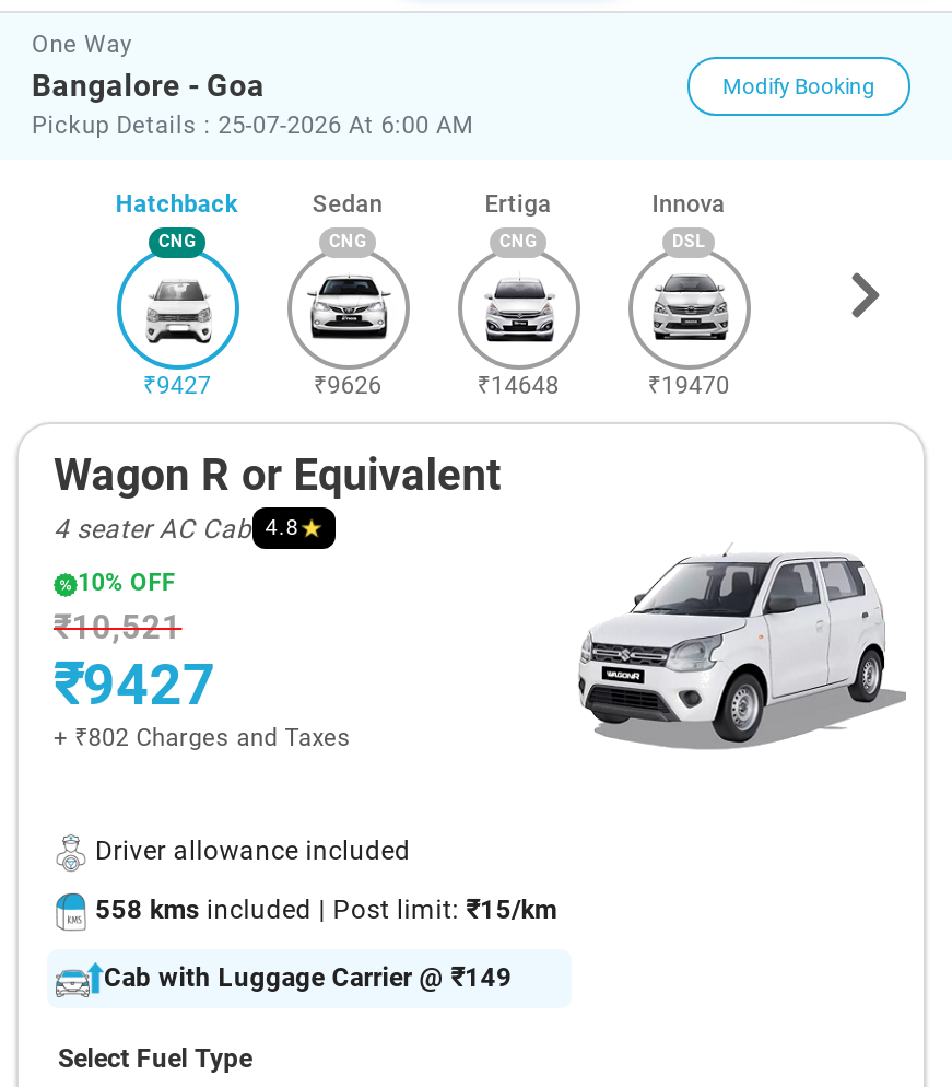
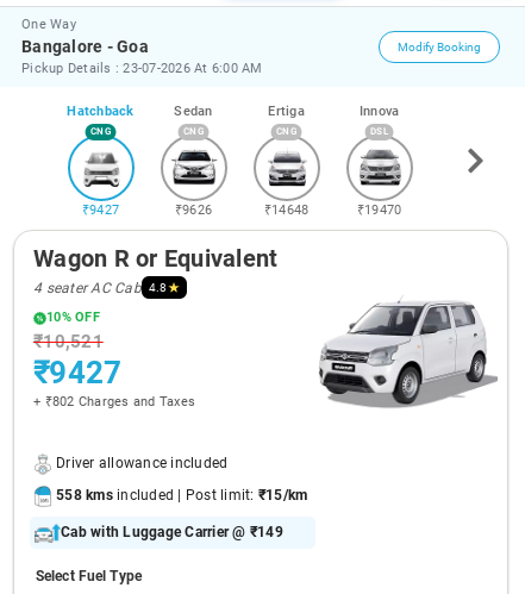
[32,112,474,140] Pickup Details : 25-07-2026 At 6:00 AM -> [21,61,262,76] Pickup Details : 23-07-2026 At 6:00 AM

